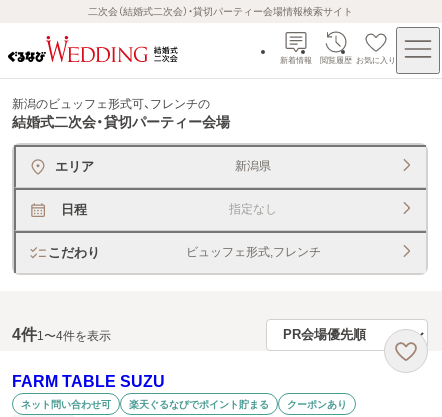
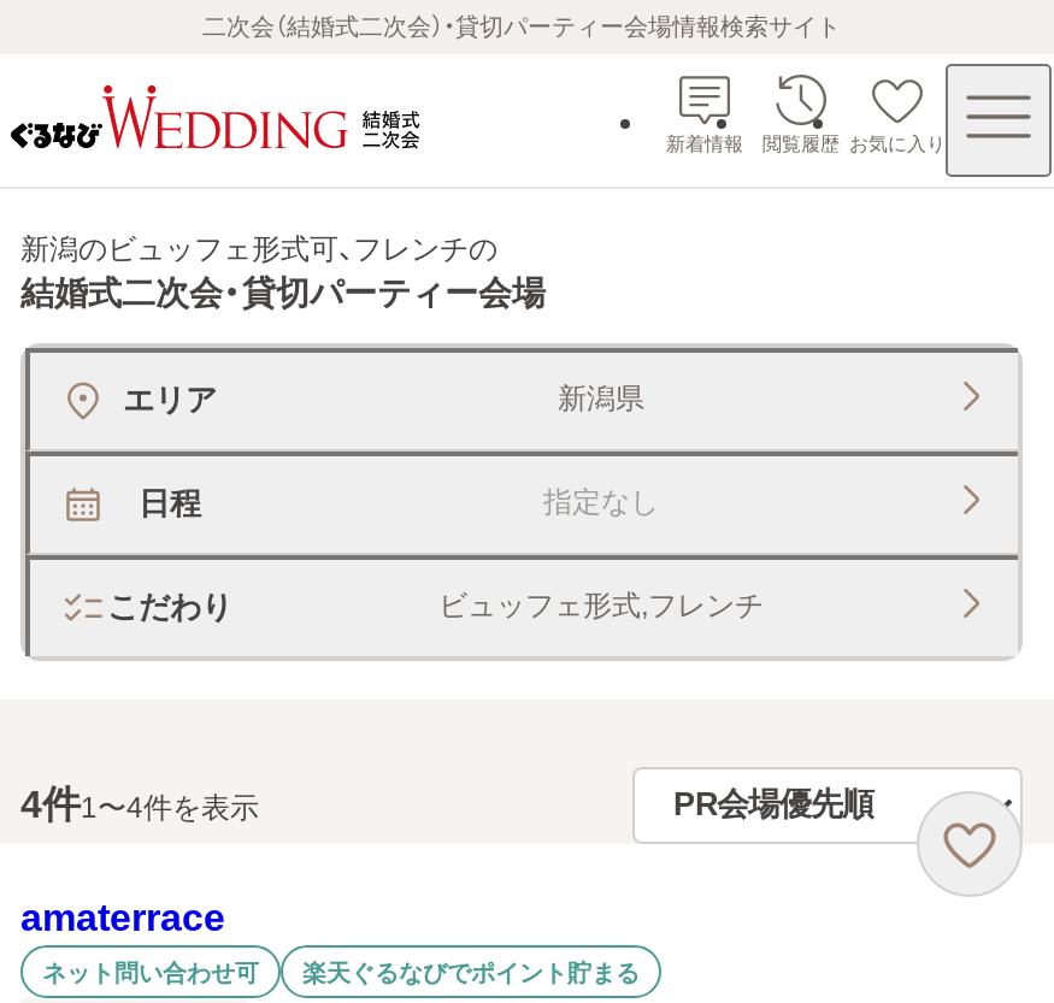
[12,373,165,390] FARM TABLE SUZU -> [20,897,225,938] amaterrace
[287,398,347,409] クーポンあり -> none

